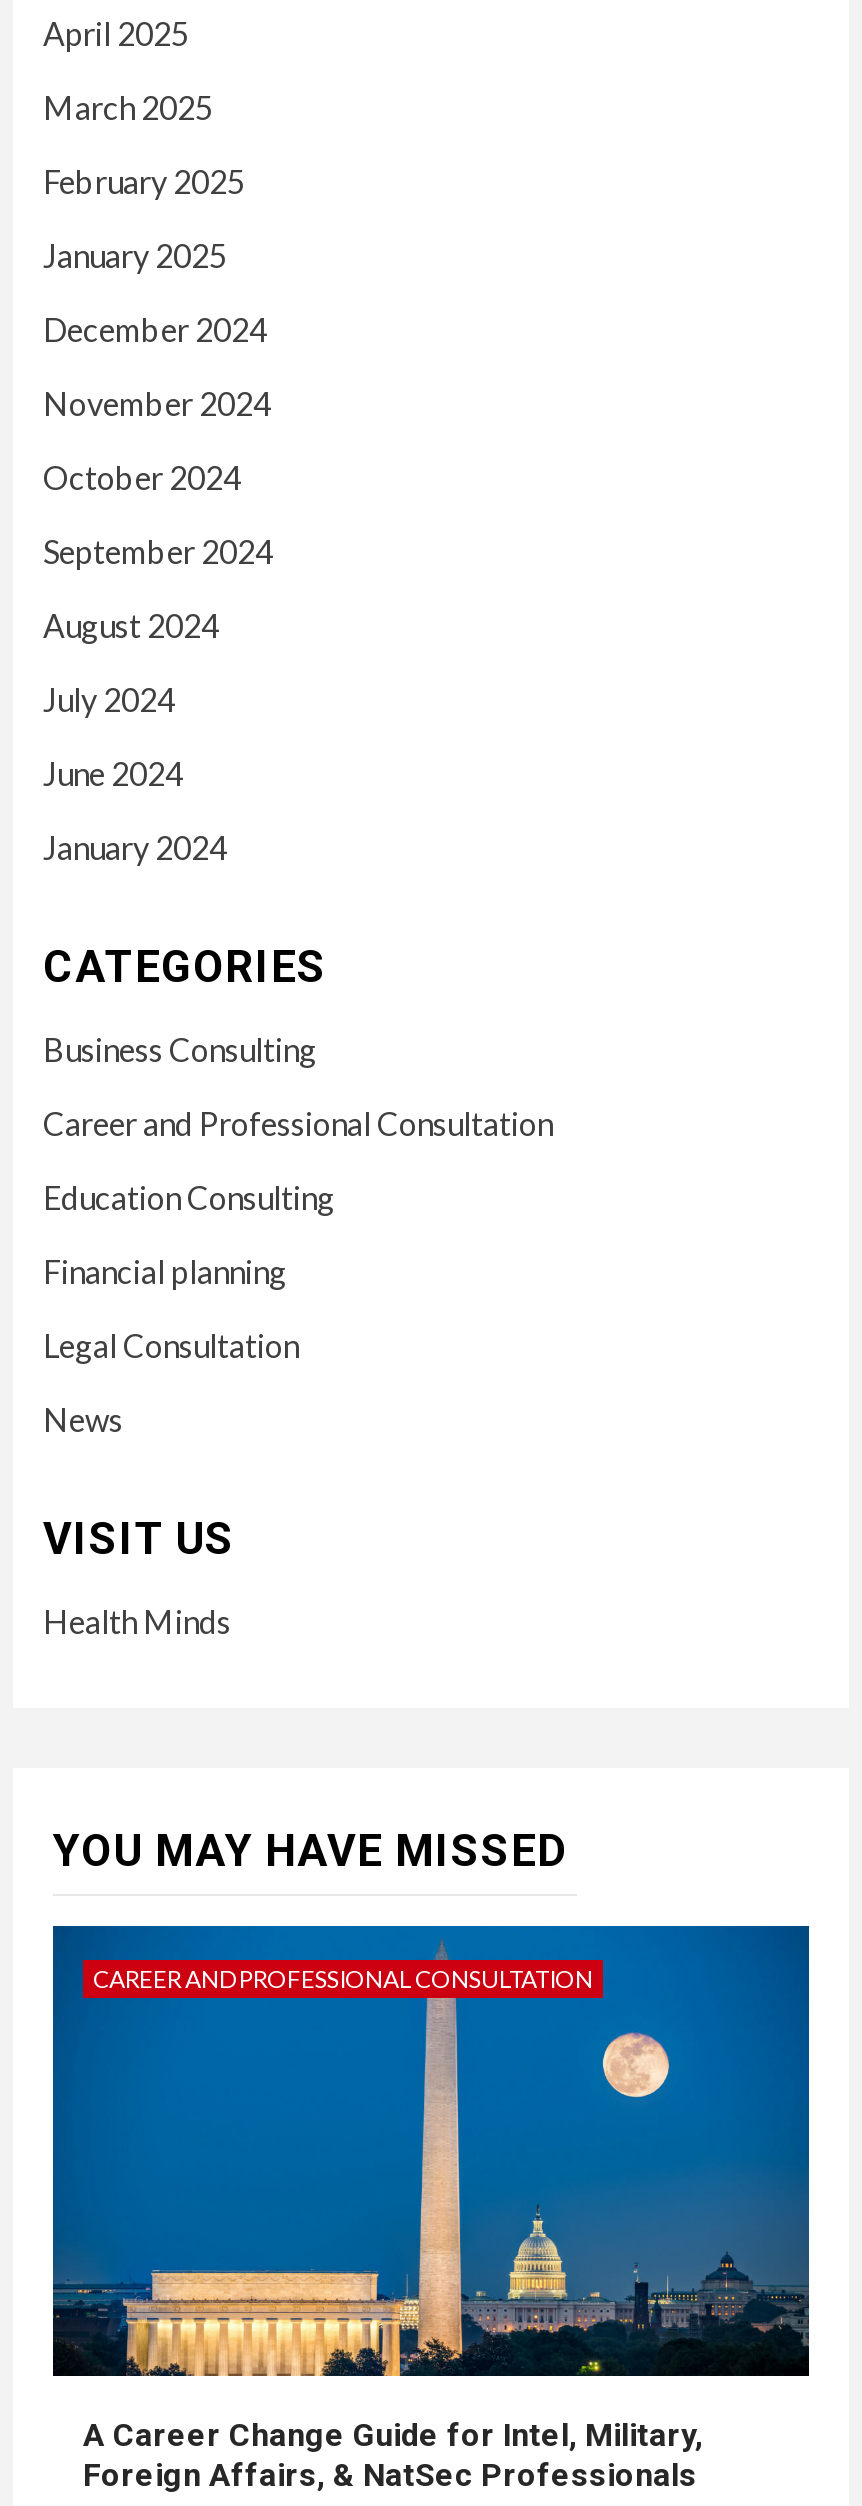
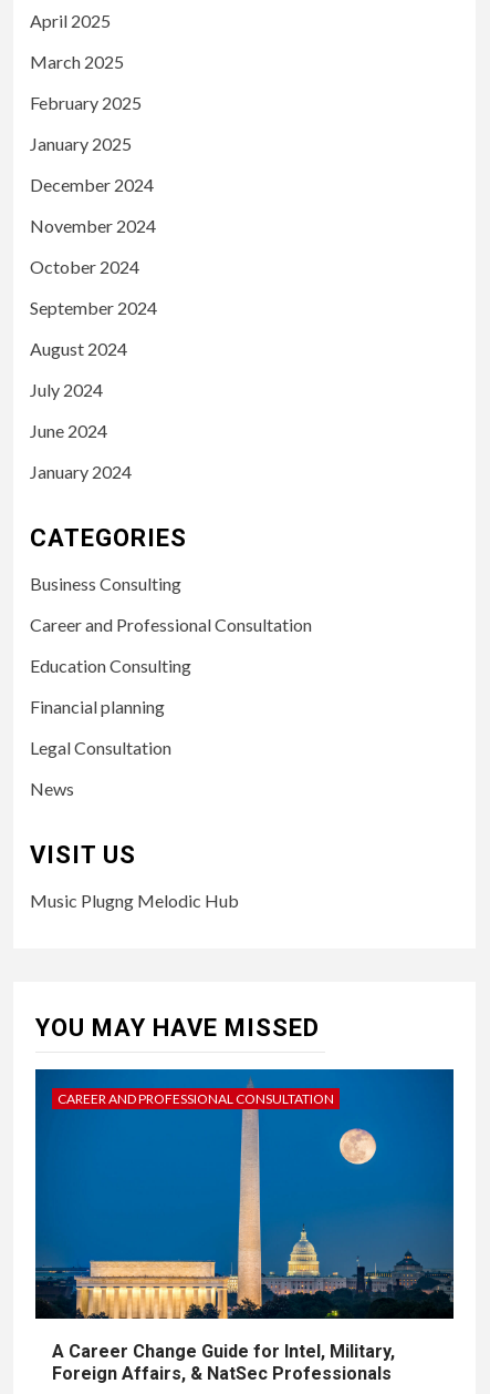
[43,1602,231,1640] Health Minds -> [30,890,239,911] Music Plugng Melodic Hub

